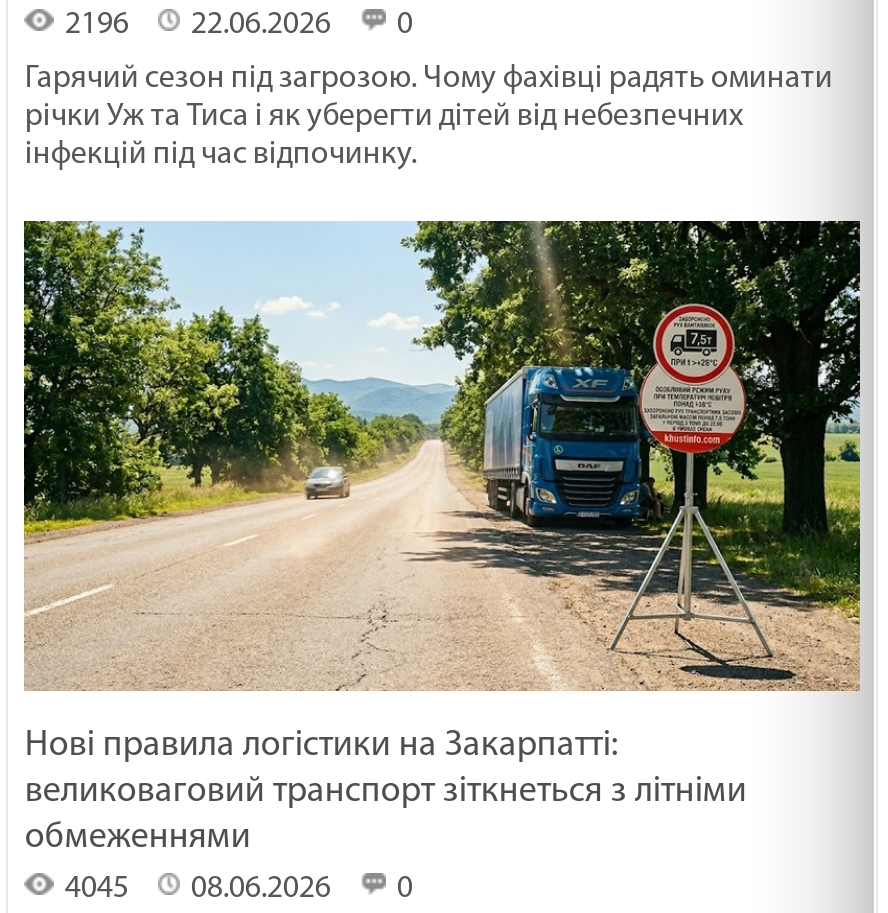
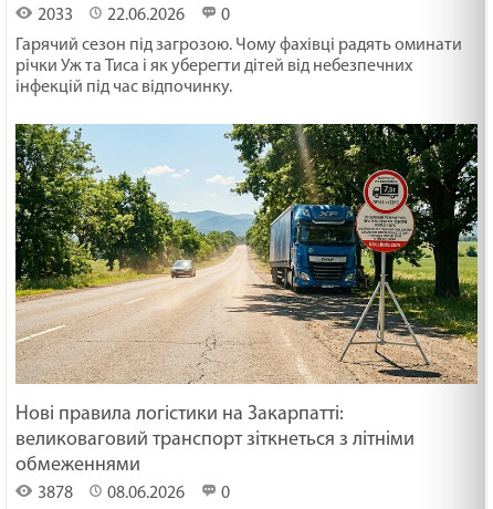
[65,9,331,41] 2196 22.06.2026 -> [38,7,185,24] 2033 22.06.2026
[65,872,331,904] 4045 08.06.2026 -> [38,484,185,502] 3878 08.06.2026

